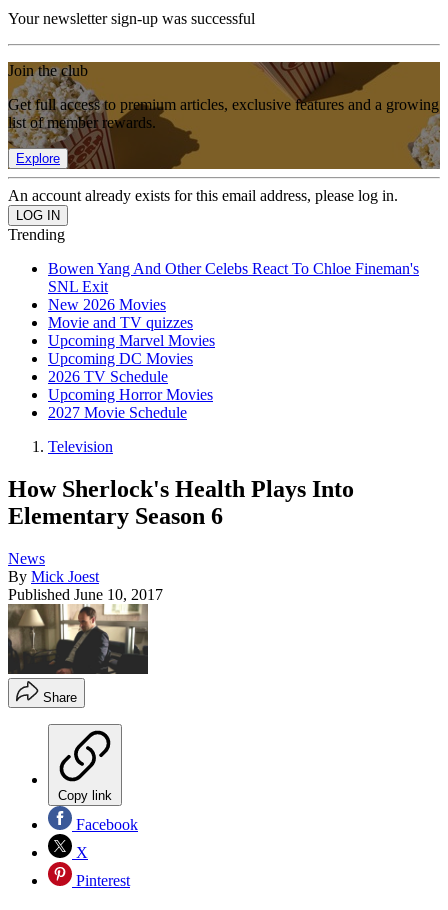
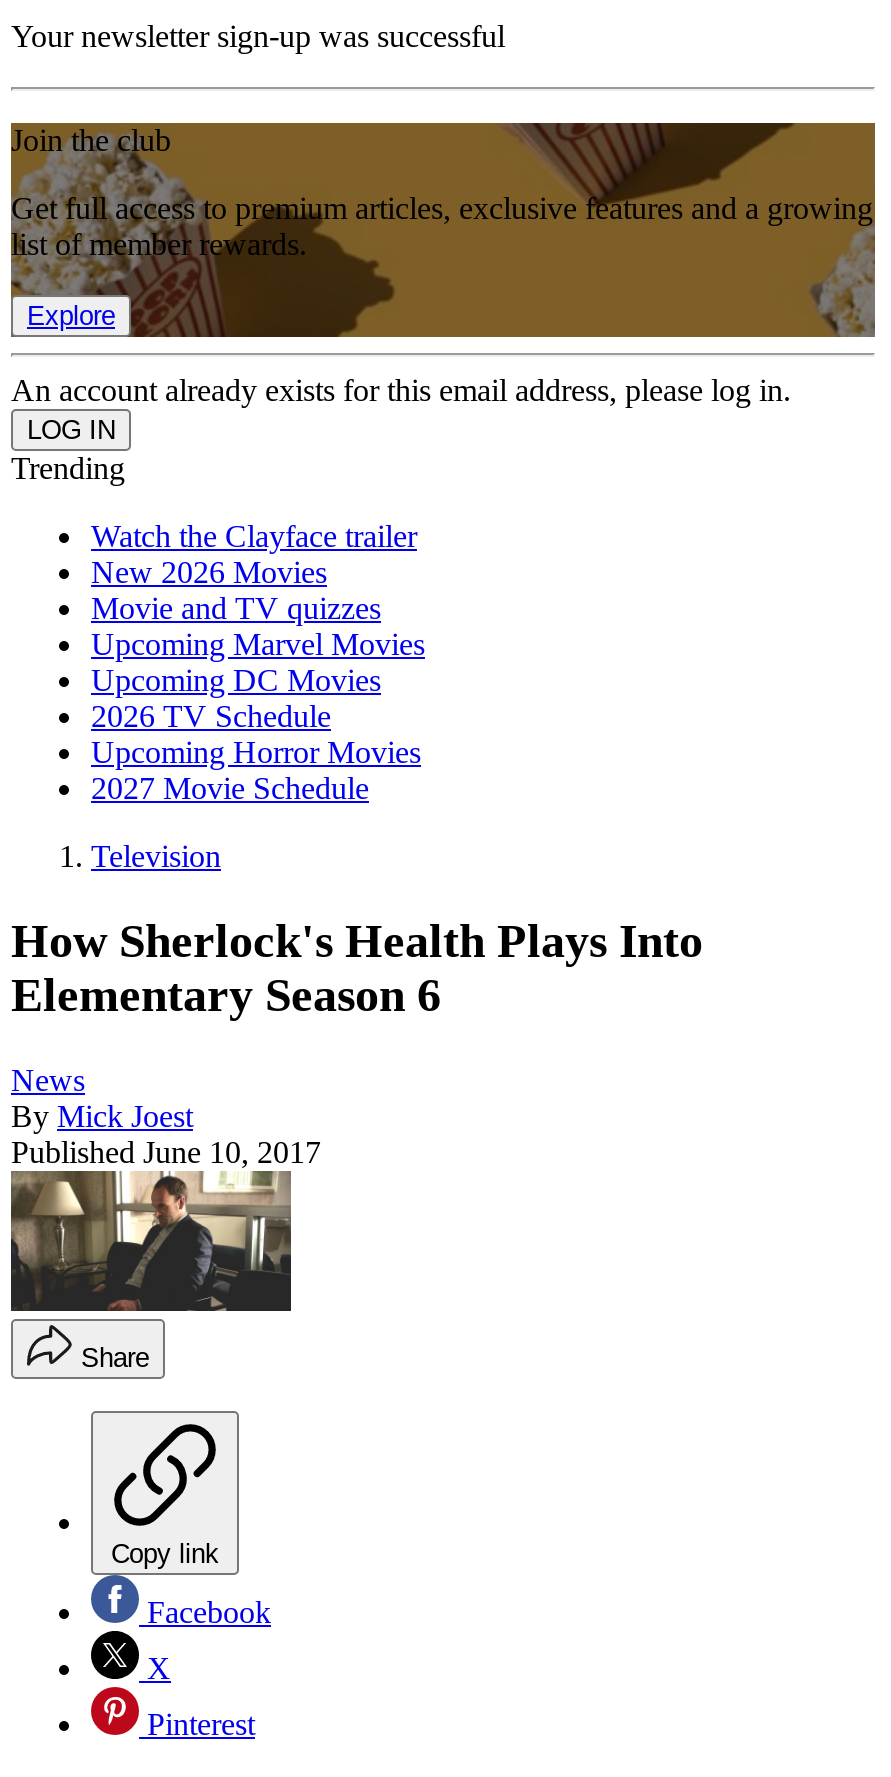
[48,260,419,295] Bowen Yang And Other Celebs React To Chloe Fineman's | SNL Exit -> [91,520,417,554] Watch the Clayface trailer

